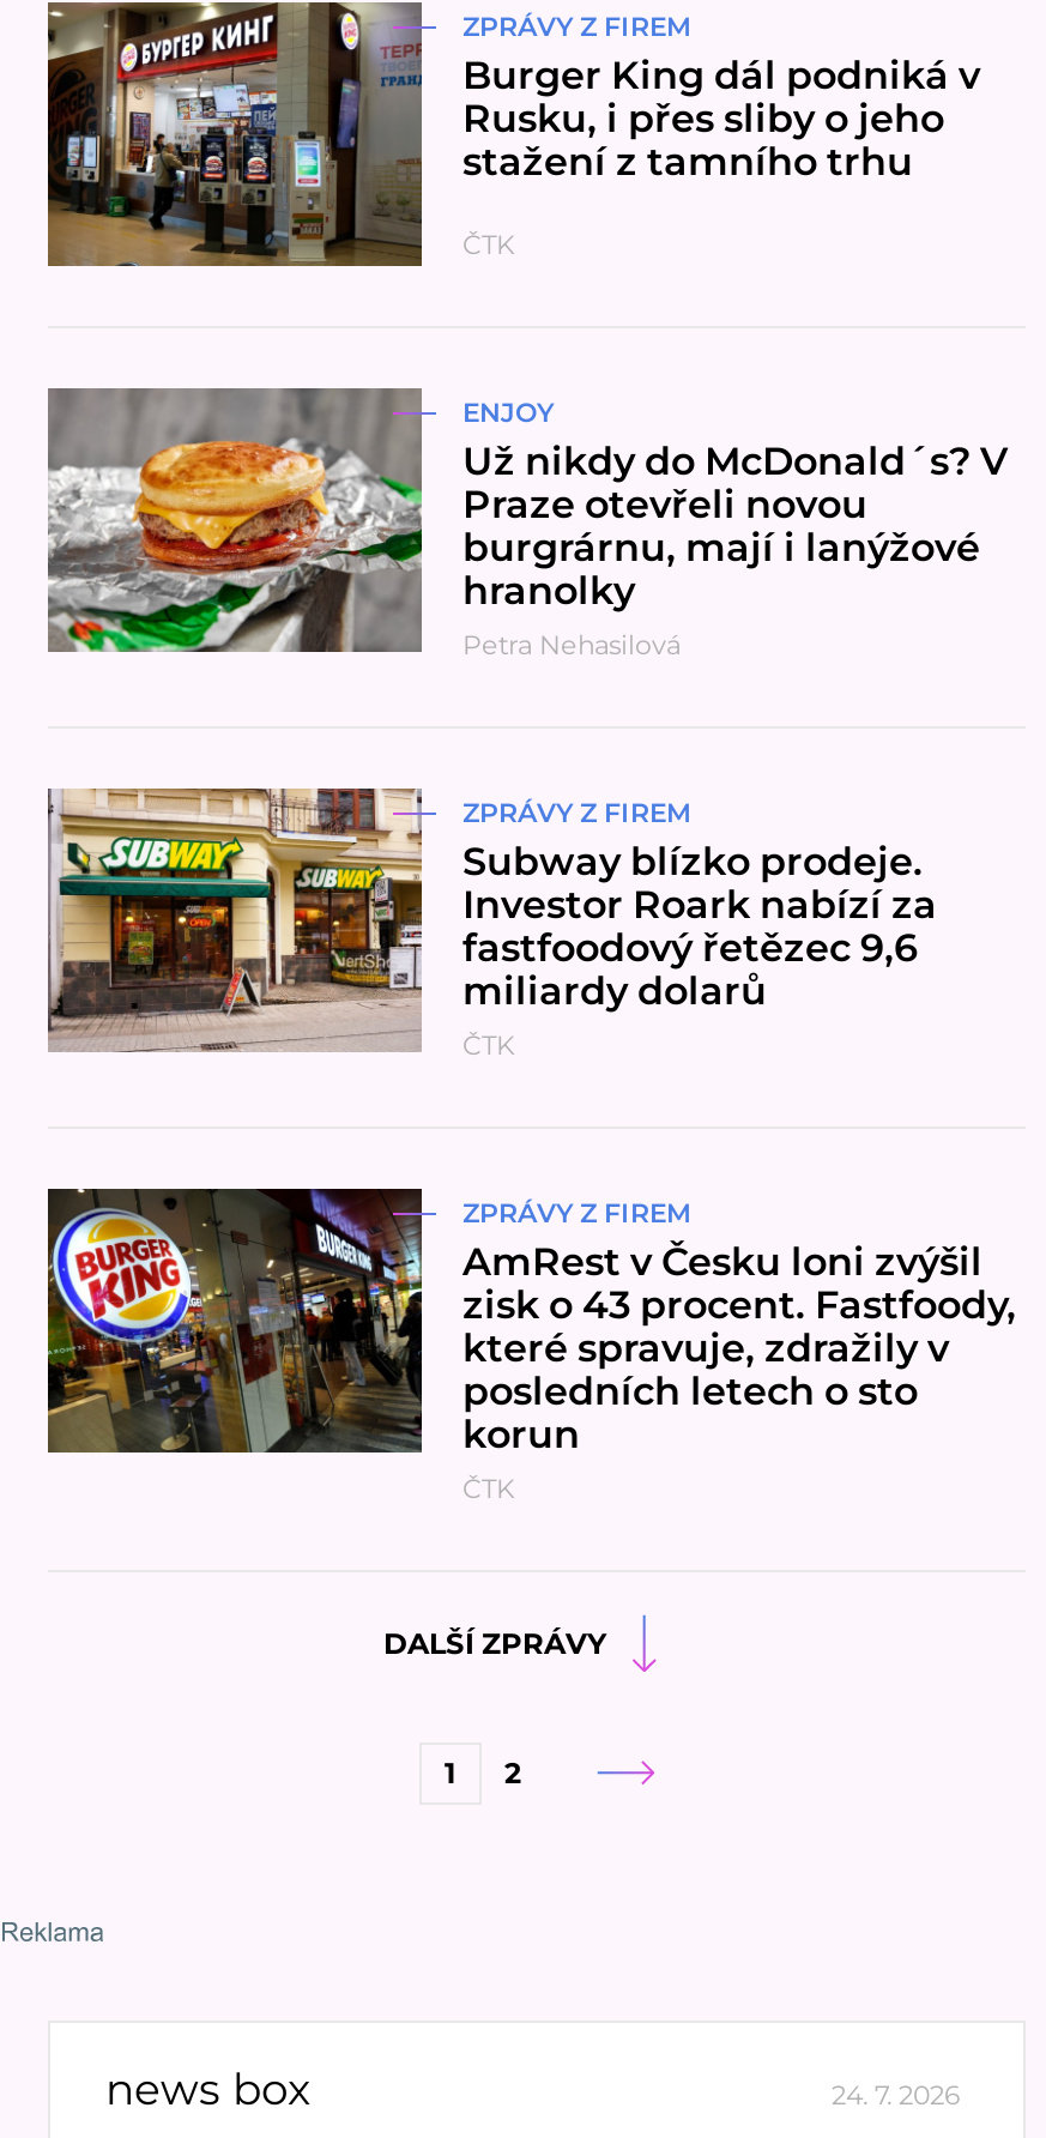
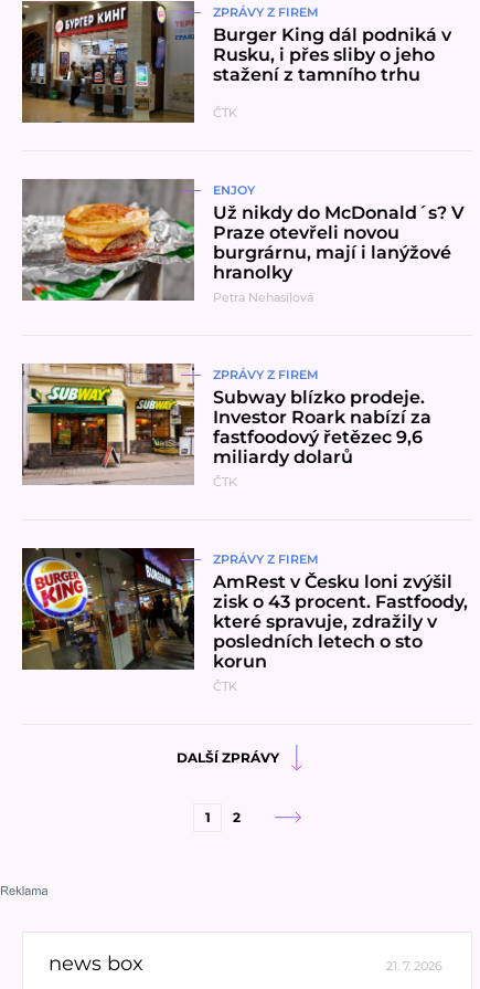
[832,2078,961,2111] 24. 7. 2026 -> [386,958,442,973] 21. 7. 2026

